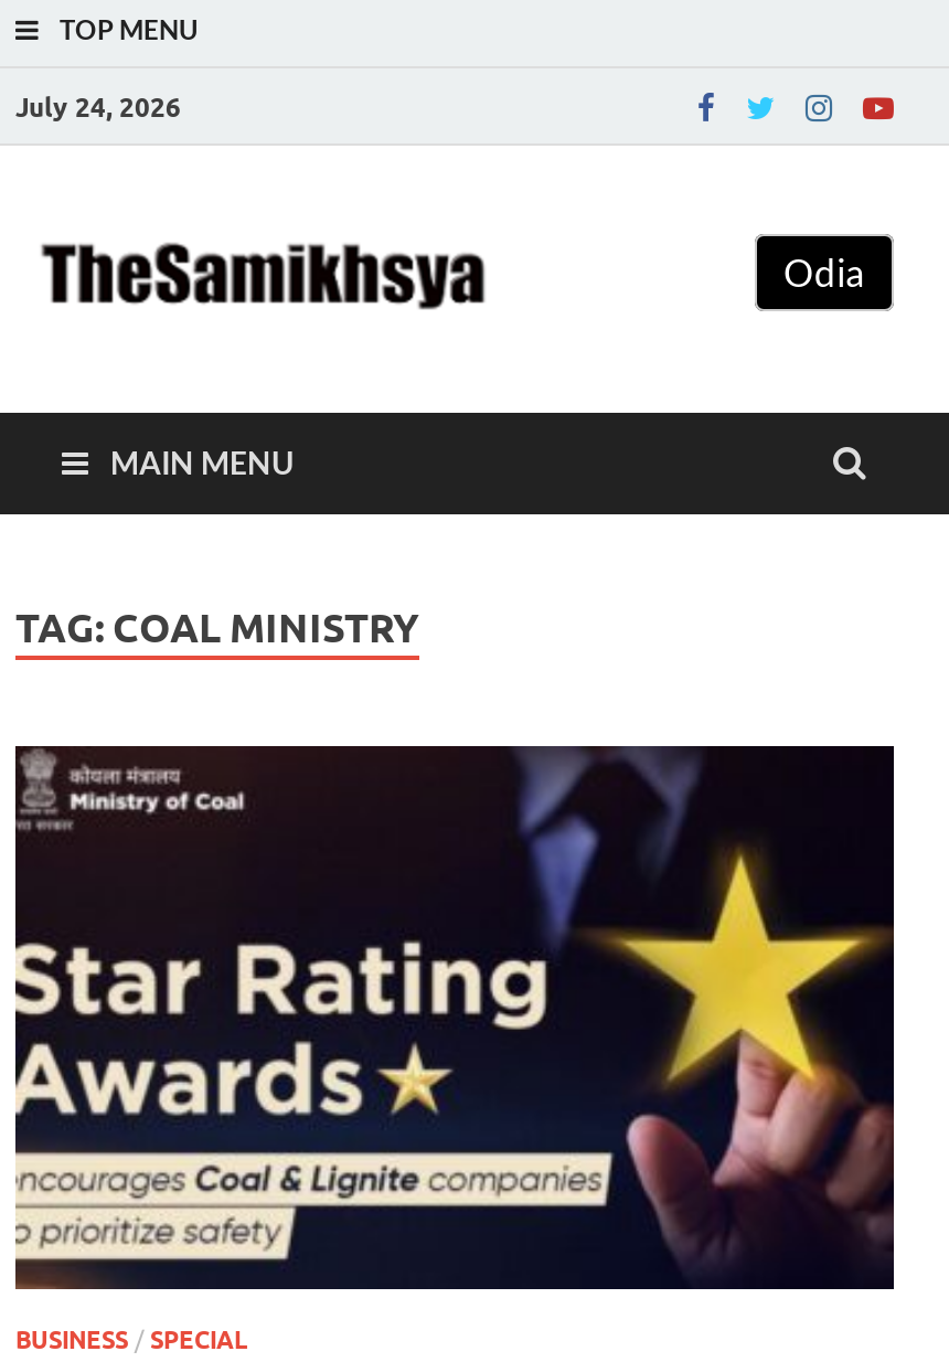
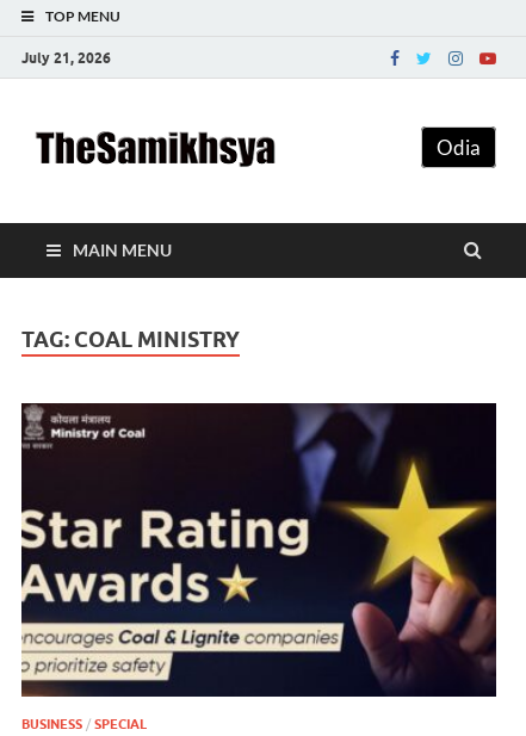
[15,89,181,123] July 24, 2026 -> [21,48,111,66] July 21, 2026

